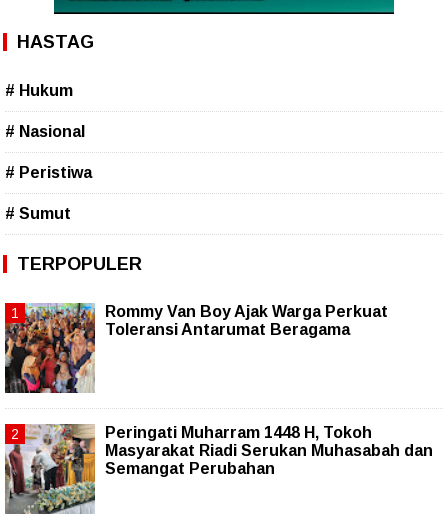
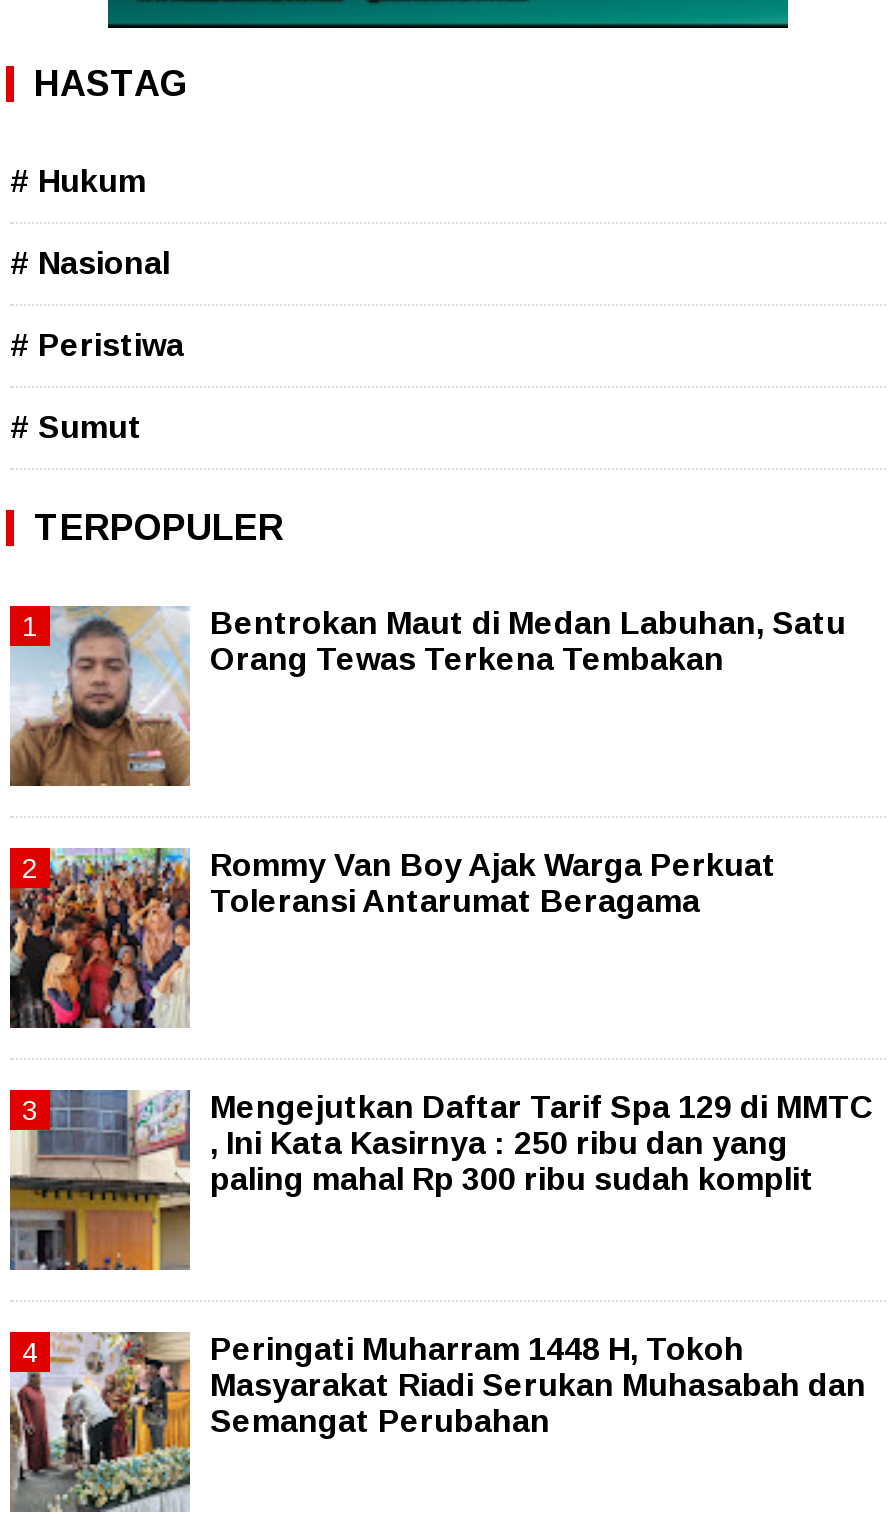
none -> [8,606,846,788] [image] | Bentrokan Maut di Medan Labuhan, Satu | Orang Tewas Terkena Tembakan
none -> [10,1090,874,1272] [image] | Mengejutkan Daftar Tarif Spa 129 di MMTC | , Ini Kata Kasirnya : 250 ribu dan yang | paling mahal Rp 300 ribu sudah komplit

